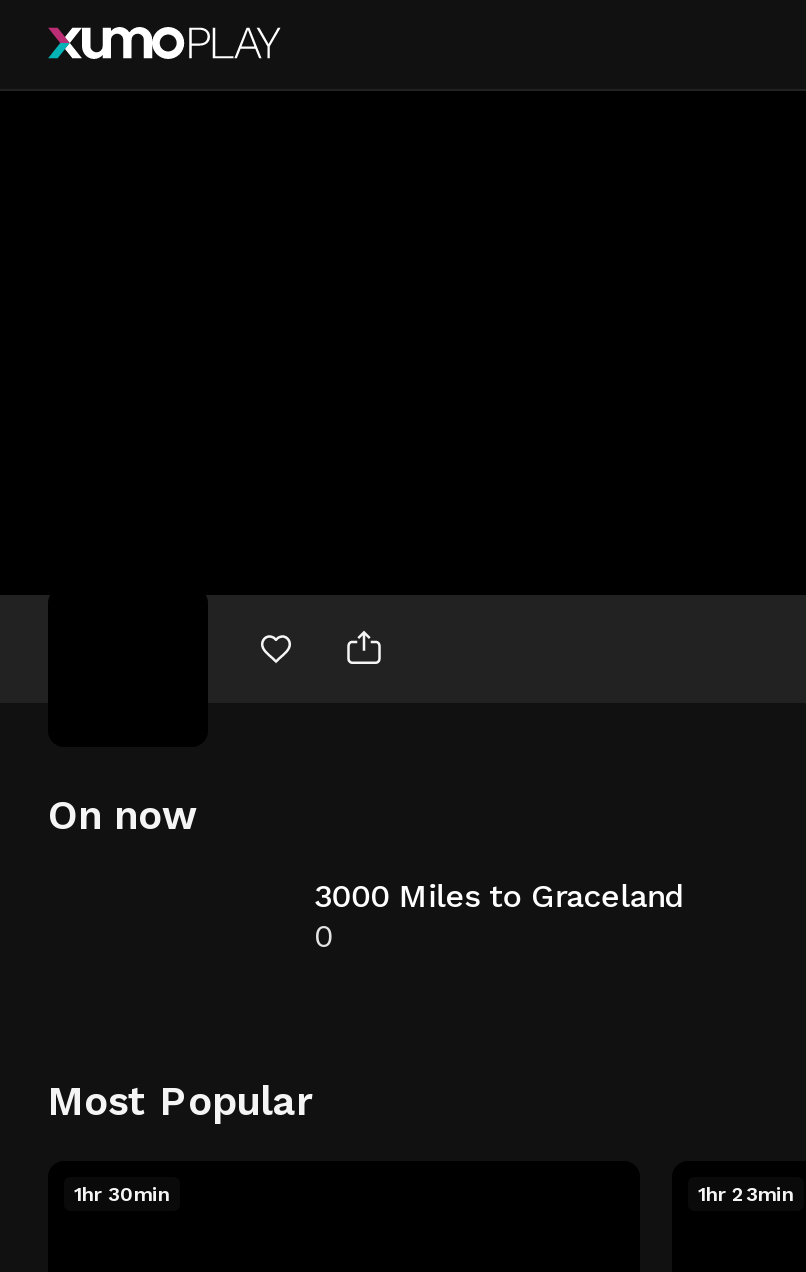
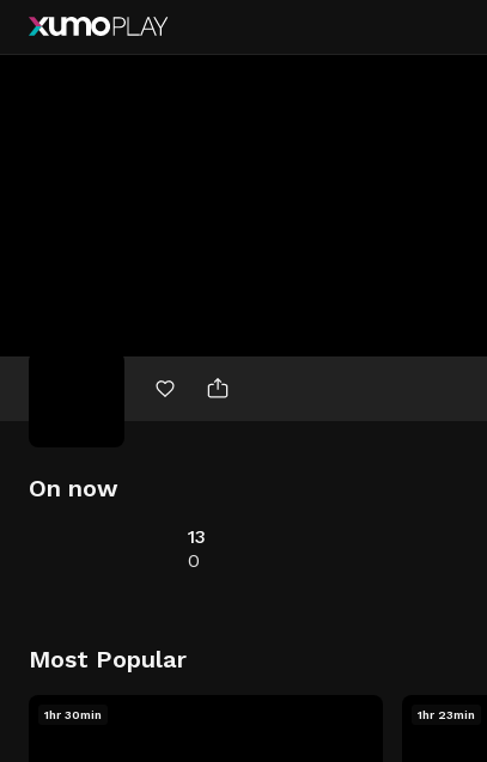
[314,877,683,915] 3000 Miles to Graceland -> [188,525,205,548] 13

